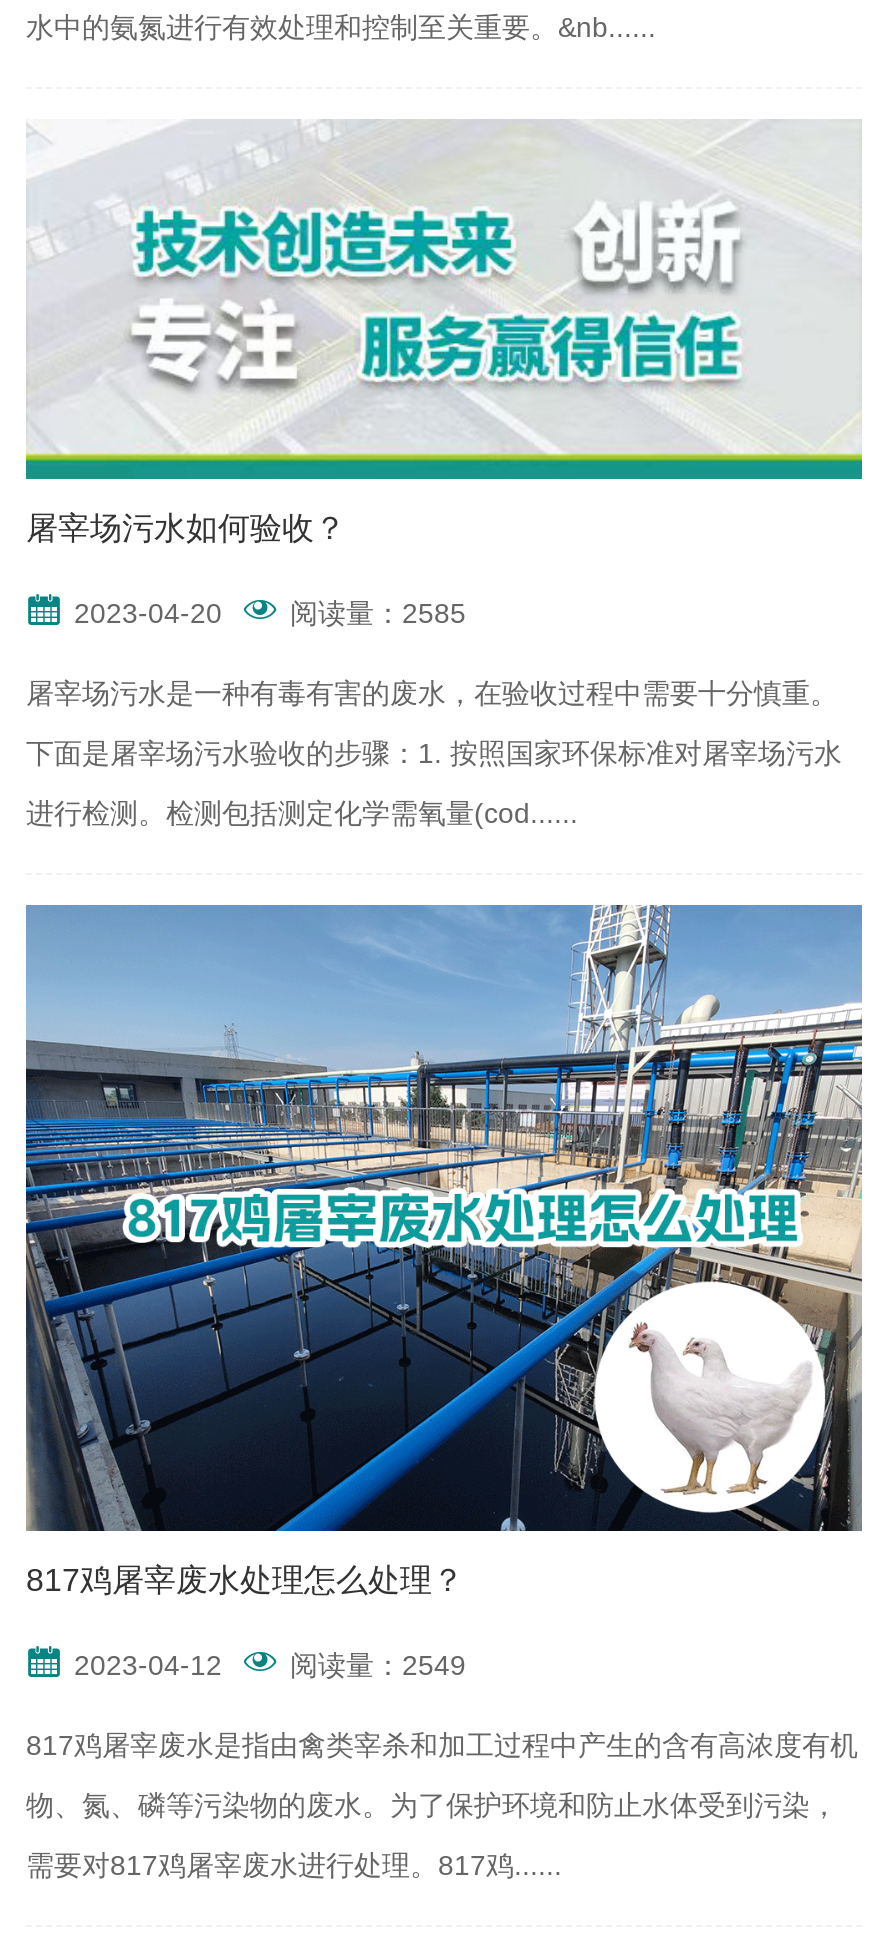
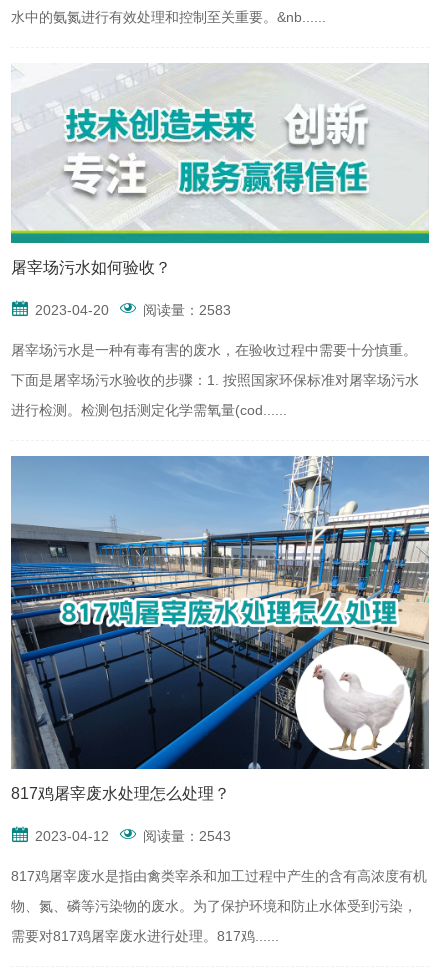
[290,596,466,628] 阅读量：2585 -> [143,302,231,318] 阅读量：2583
[290,1649,466,1681] 阅读量：2549 -> [143,828,231,844] 阅读量：2543

